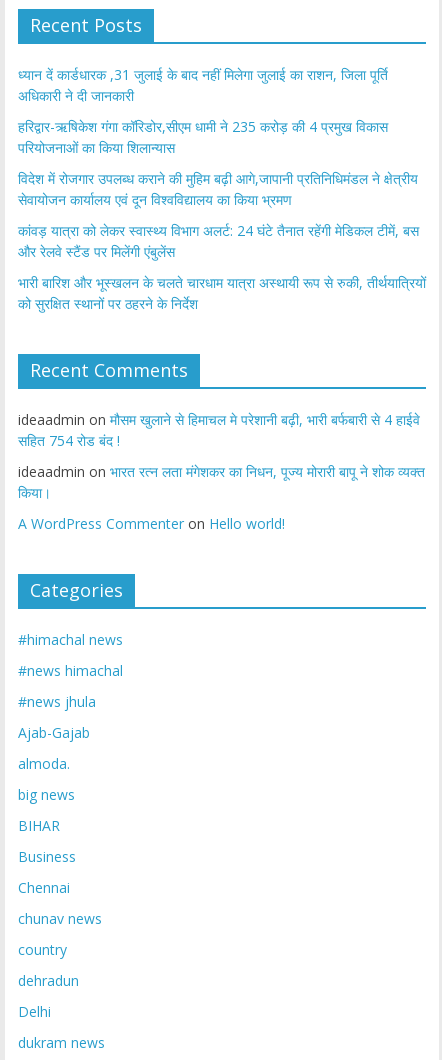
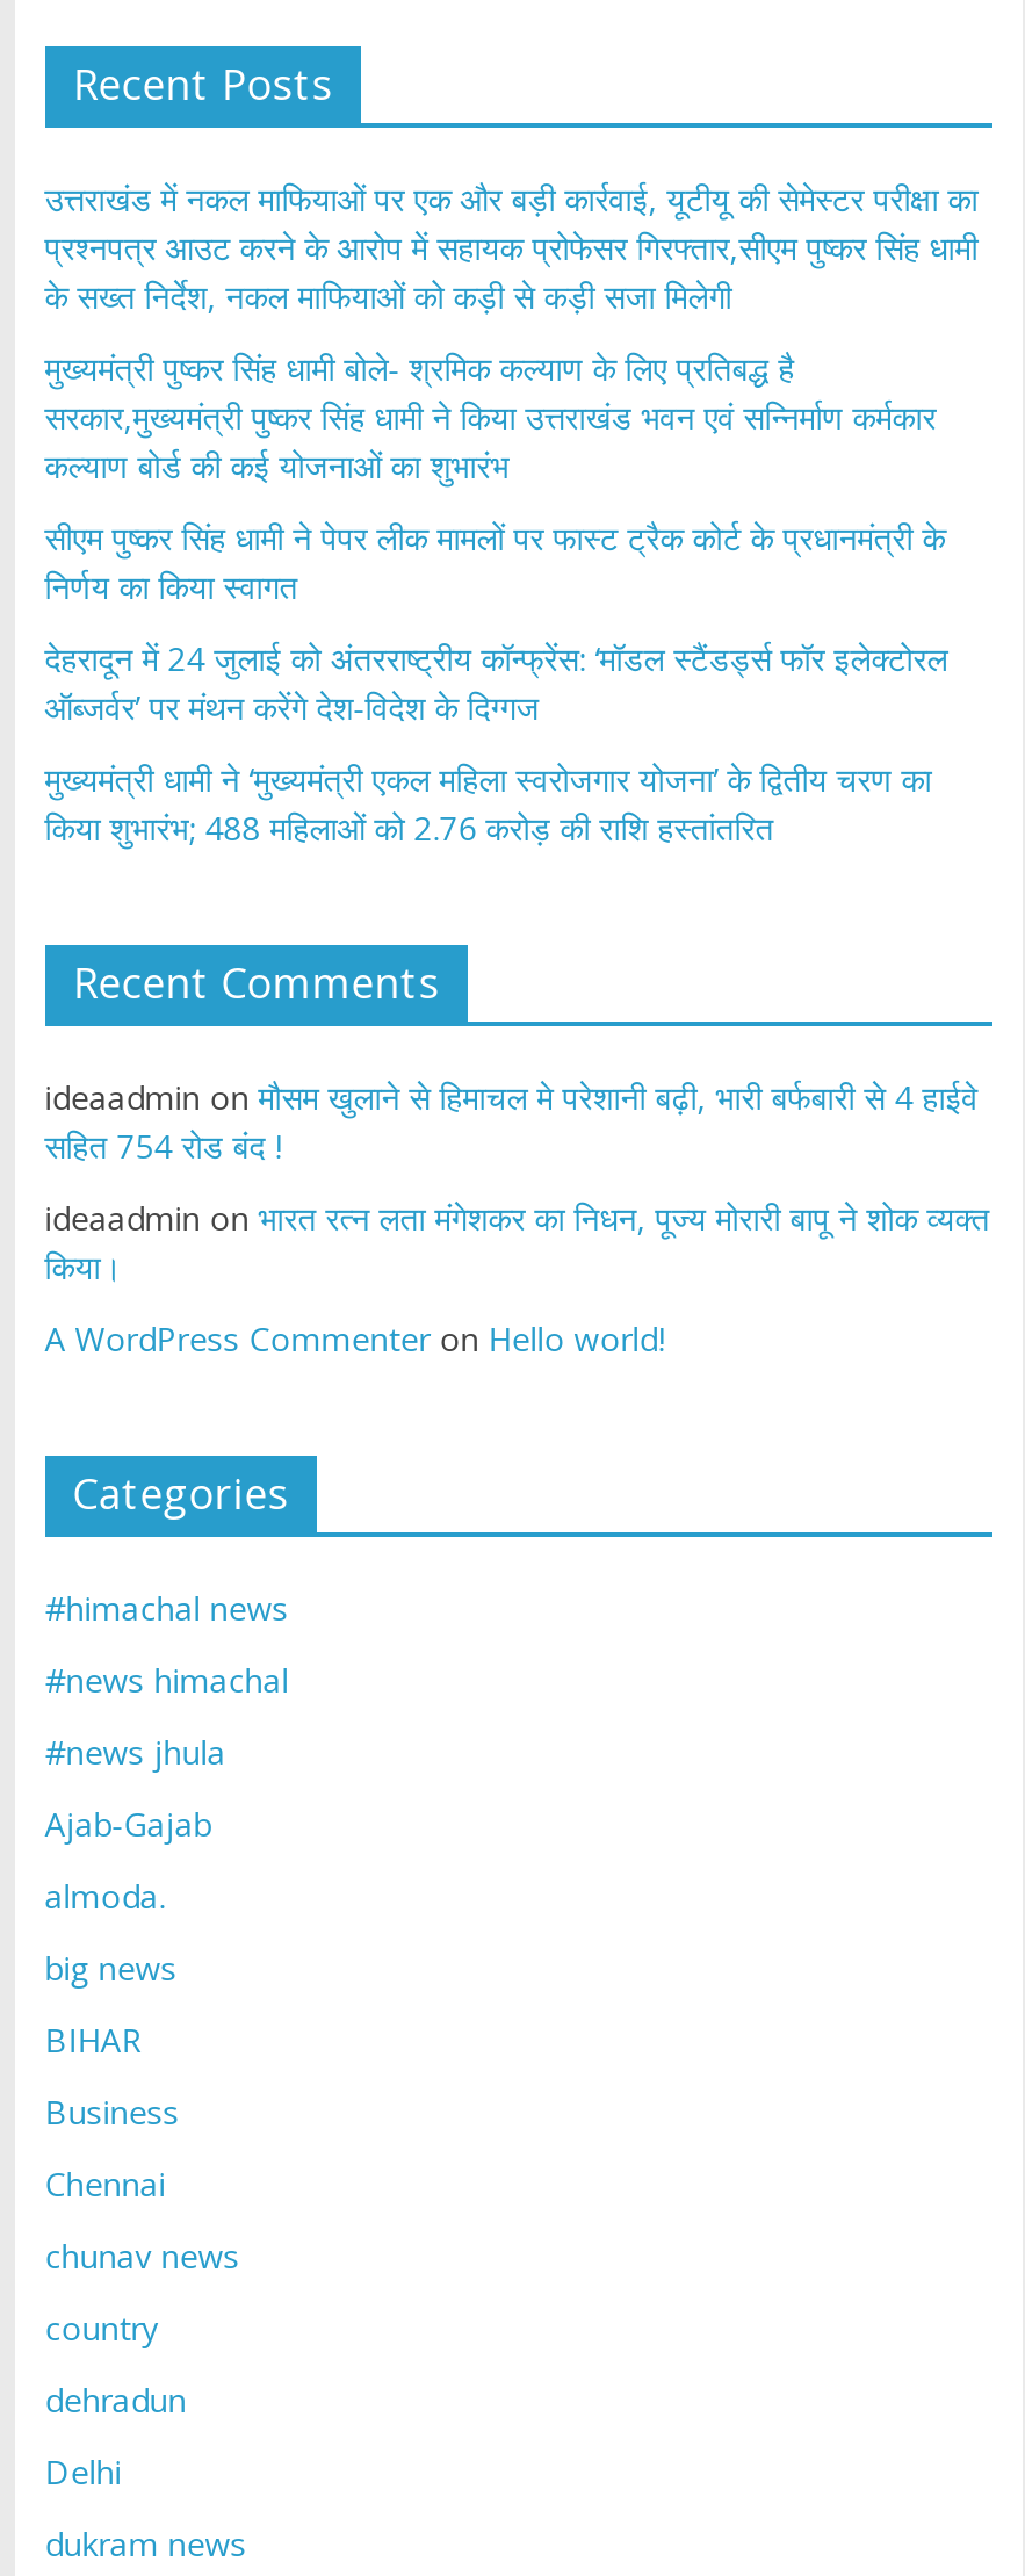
[18,65,388,105] ध्यान दें कार्डधारक ,31 जुलाई के बाद नहीं मिलेगा जुलाई का राशन, जिला पूर्ति | अधिकारी ने दी जानकारी -> [45,177,978,319] उत्तराखंड में नकल माफियाओं पर एक और बड़ी कार्रवाई, यूटीयू की सेमेस्टर परीक्षा का | प्रश्नपत्र आउट करने के आरोप में सहायक प्रोफेसर गिरफ्तार,सीएम पुष्कर सिंह धामी | के सख्त निर्देश, नकल माफियाओं को कड़ी से कड़ी सजा मिलेगी
[18,117,388,157] हरिद्वार-ऋषिकेश गंगा कॉरिडोर,सीएम धामी ने 235 करोड़ की 4 प्रमुख विकास | परियोजनाओं का किया शिलान्यास -> [45,347,936,488] मुख्यमंत्री पुष्कर सिंह धामी बोले- श्रमिक कल्याण के लिए प्रतिबद्ध है | सरकार,मुख्यमंत्री पुष्कर सिंह धामी ने किया उत्तराखंड भवन एवं सन्निर्माण कर्मकार | कल्याण बोर्ड की कई योजनाओं का शुभारंभ
[18,169,418,209] विदेश में रोजगार उपलब्ध कराने की मुहिम बढ़ी आगे,जापानी प्रतिनिधिमंडल ने क्षेत्रीय | सेवायोजन कार्यालय एवं दून विश्वविद्यालय का किया भ्रमण -> [45,516,946,609] सीएम पुष्कर सिंह धामी ने पेपर लीक मामलों पर फास्ट ट्रैक कोर्ट के प्रधानमंत्री के | निर्णय का किया स्वागत
[18,221,419,261] कांवड़ यात्रा को लेकर स्वास्थ्य विभाग अलर्ट: 24 घंटे तैनात रहेंगी मेडिकल टीमें, बस | और रेलवे स्टैंड पर मिलेंगी एंबुलेंस -> [45,637,948,730] देहरादून में 24 जुलाई को अंतरराष्ट्रीय कॉन्फ्रेंस: ‘मॉडल स्टैंडर्ड्स फॉर इलेक्टोरल | ऑब्जर्वर’ पर मंथन करेंगे देश-विदेश के दिग्गज
[18,273,426,313] भारी बारिश और भूस्खलन के चलते चारधाम यात्रा अस्थायी रूप से रुकी, तीर्थयात्रियों | को सुरक्षित स्थानों पर ठहरने के निर्देश -> [45,758,932,851] मुख्यमंत्री धामी ने ‘मुख्यमंत्री एकल महिला स्वरोजगार योजना’ के द्वितीय चरण का | किया शुभारंभ; 488 महिलाओं को 2.76 करोड़ की राशि हस्तांतरित

